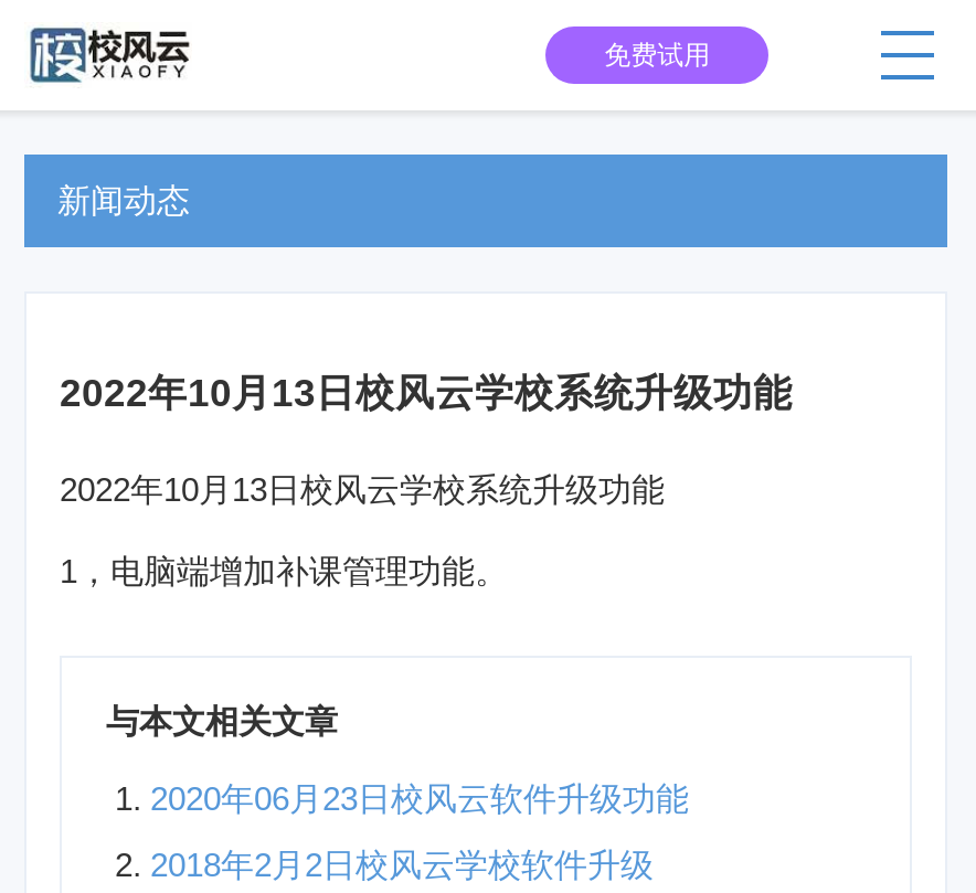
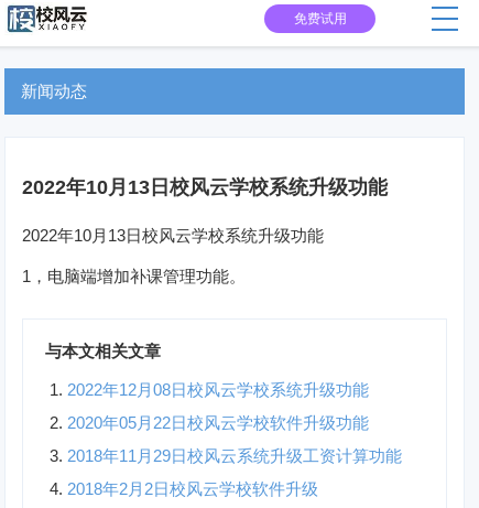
[150,779,689,817] 2020年06月23日校风云软件升级功能 -> [67,380,402,465] 2022年12月08日校风云学校系统升级功能 | 2020年05月22日校风云学校软件升级功能 | 2018年11月29日校风云系统升级工资计算功能

